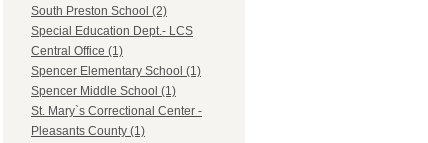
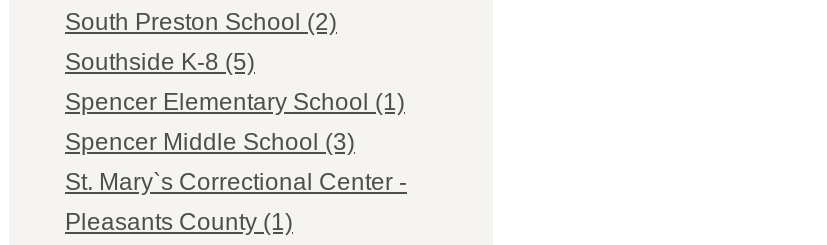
[31,24,193,58] Special Education Dept.- LCS | Central Office (1) -> [65,49,255,77] Southside K-8 (5)
[31,84,176,98] Spencer Middle School (1) -> [65,129,355,157] Spencer Middle School (3)

